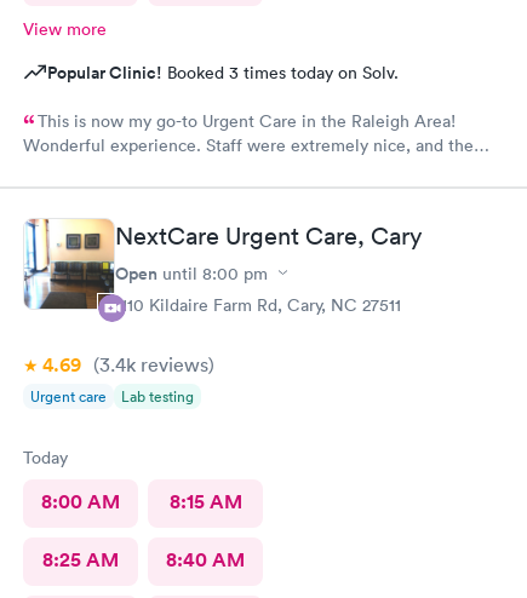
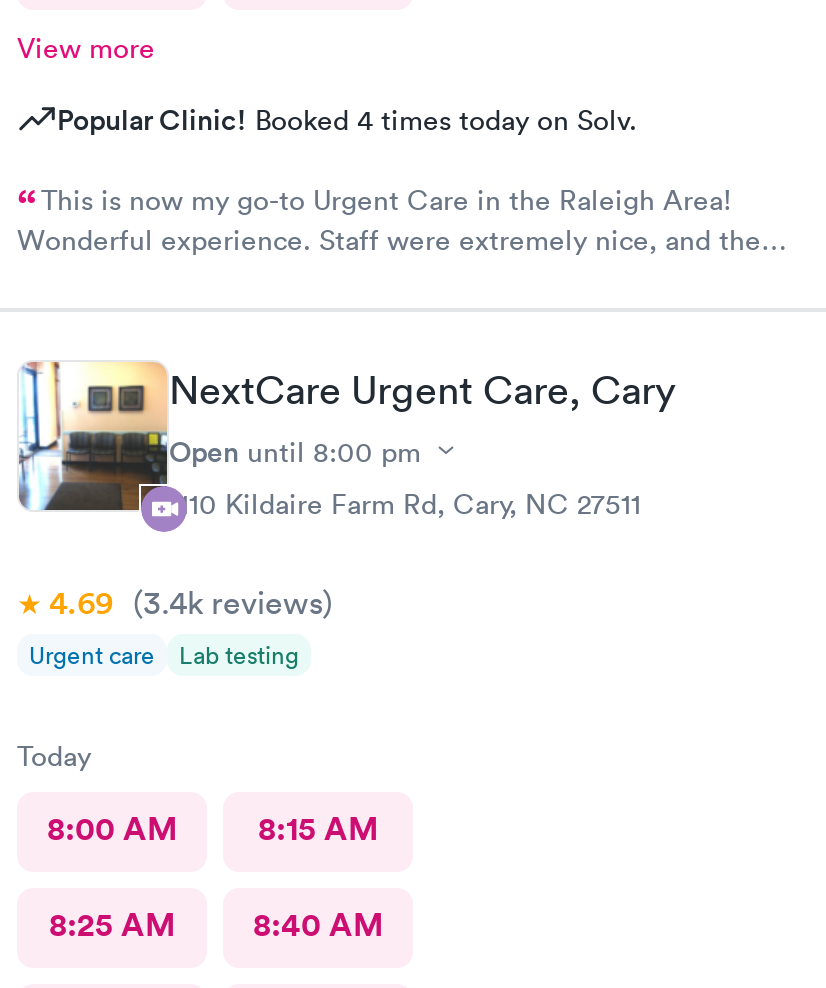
[47,61,399,85] Popular Clinic! Booked 3 times today on Solv. -> [57,100,637,140] Popular Clinic! Booked 4 times today on Solv.

